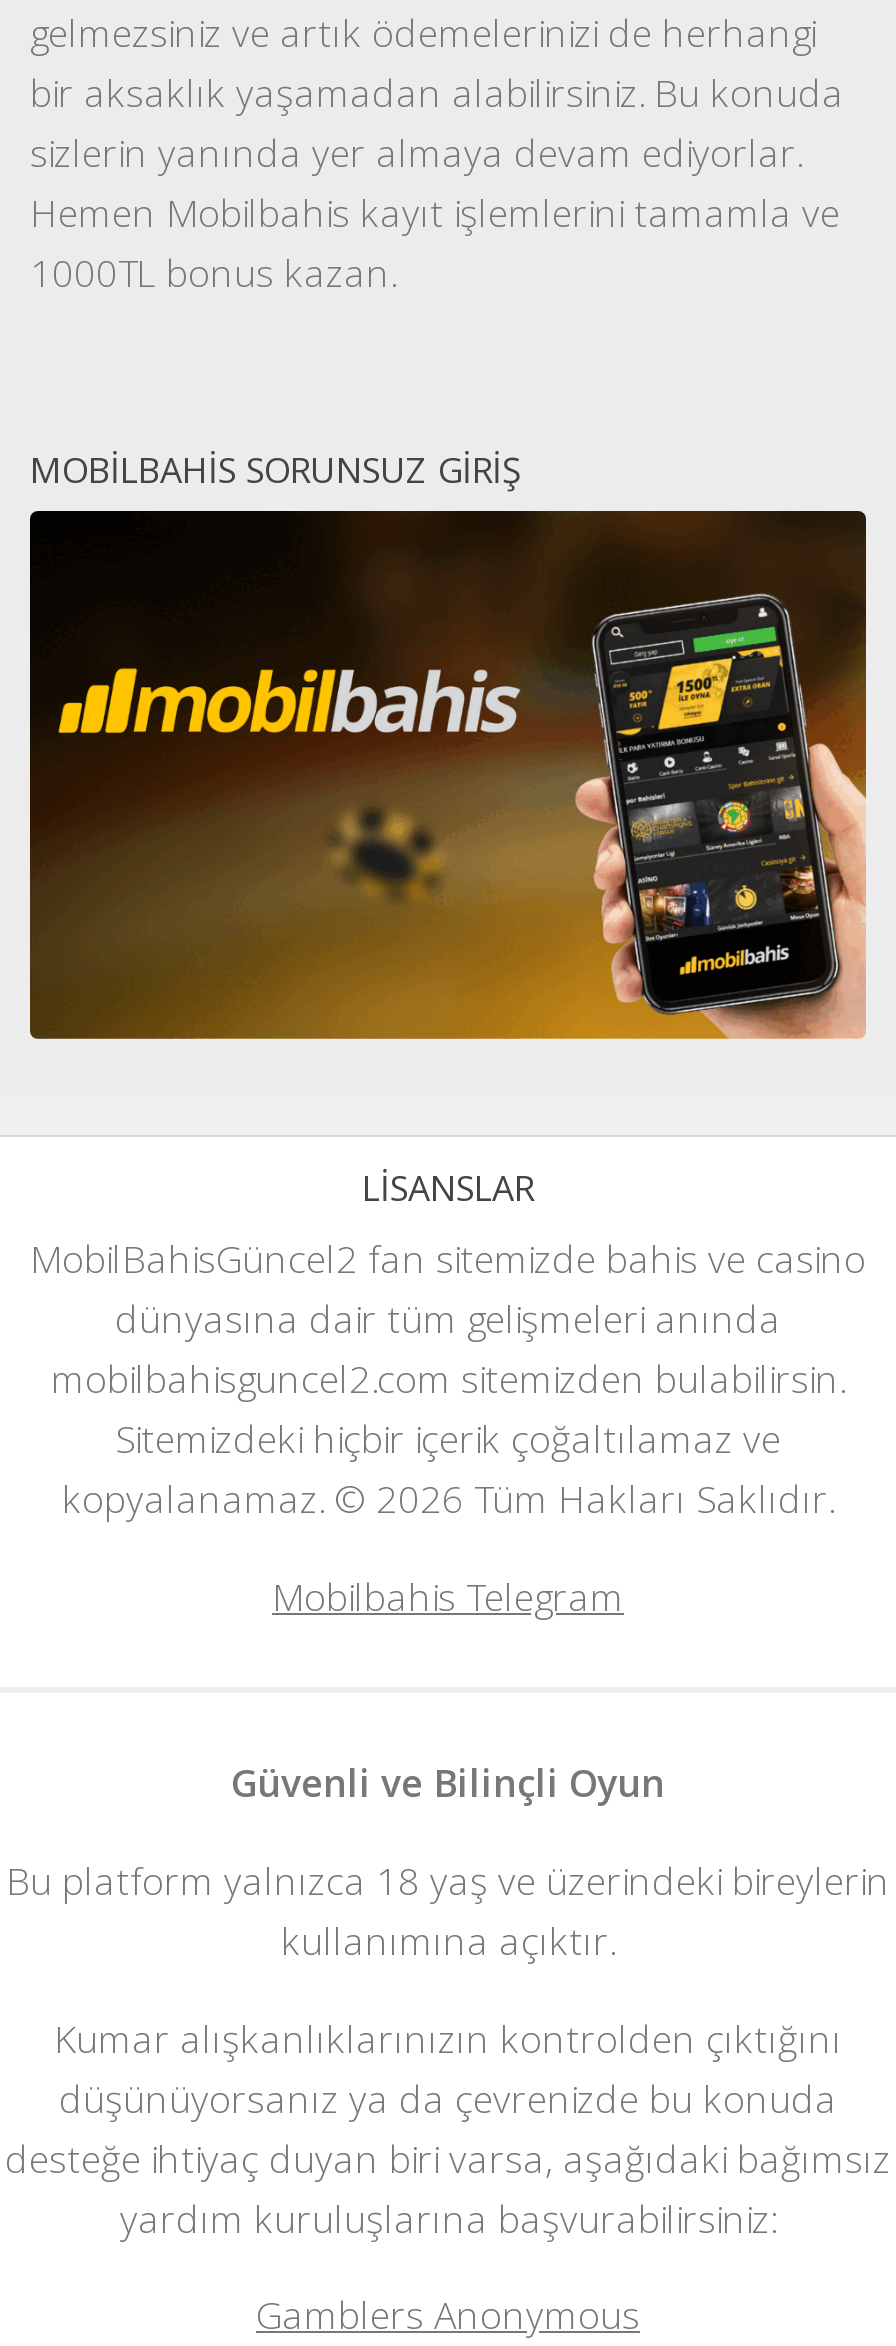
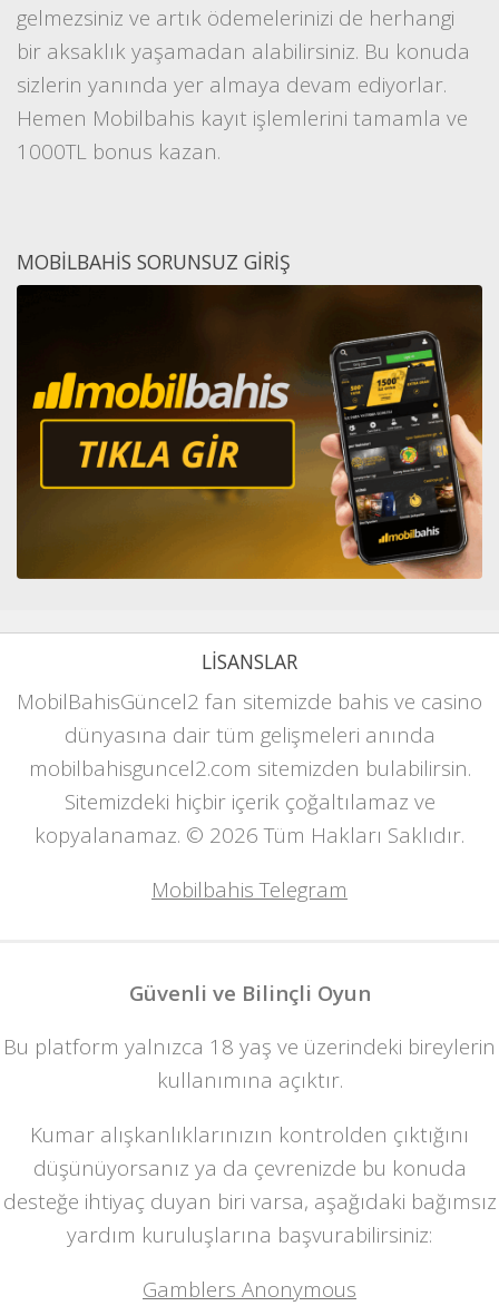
[72,752,530,878] [image] -> [39,418,296,490] [image]

